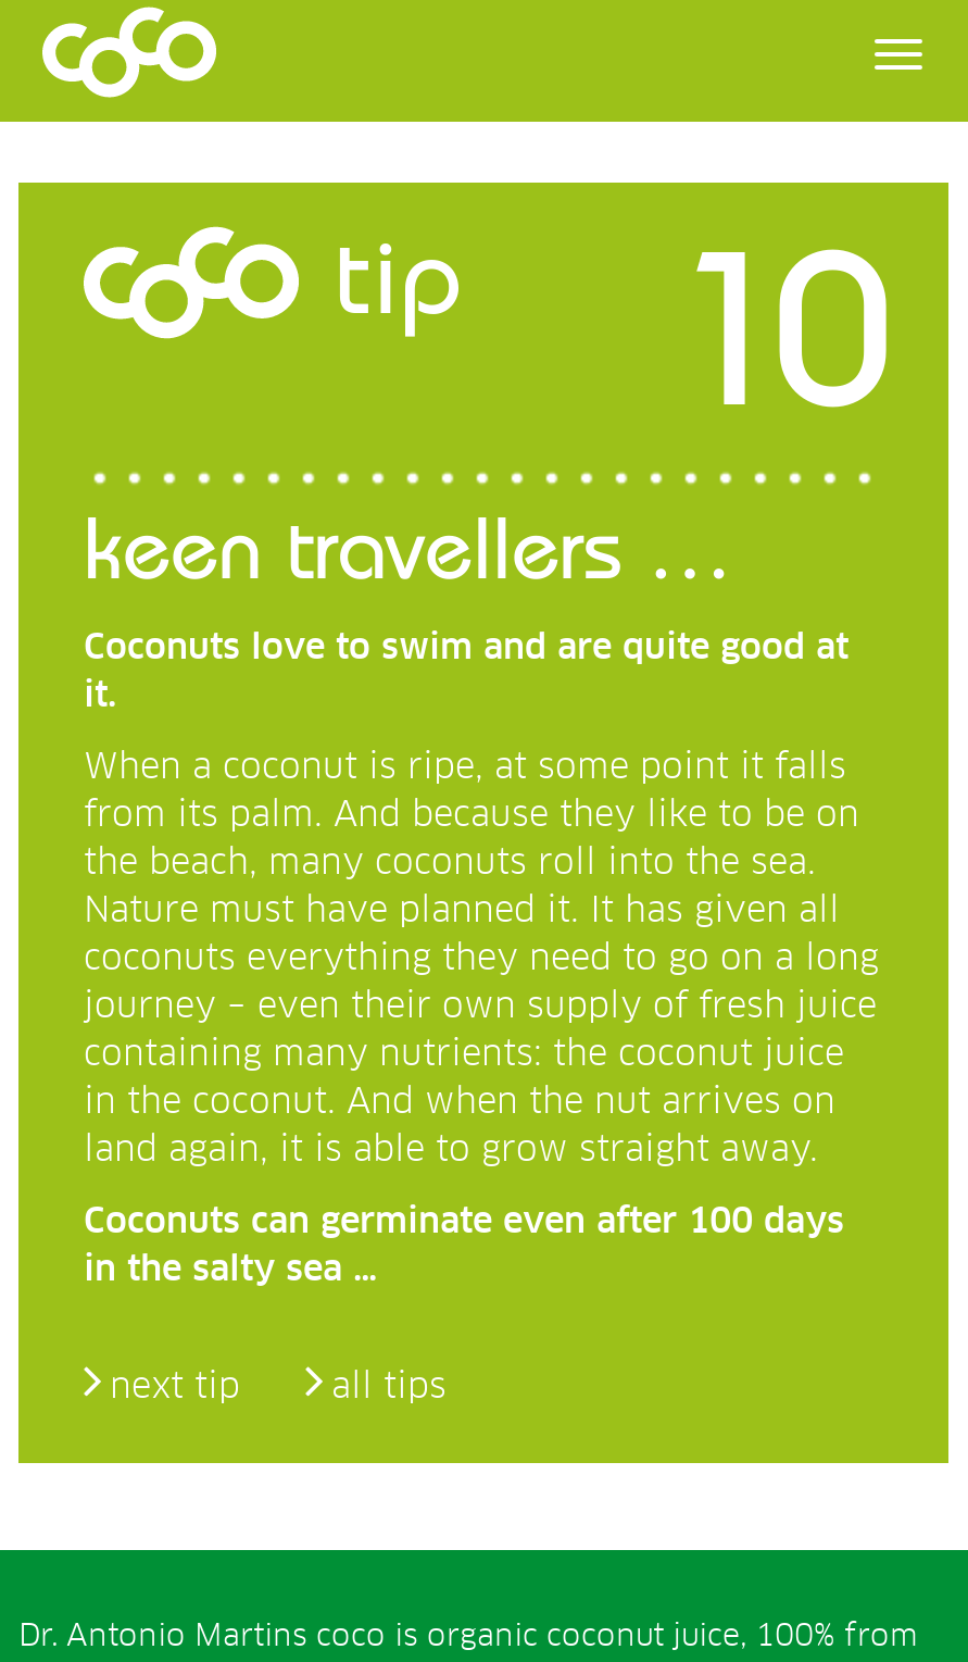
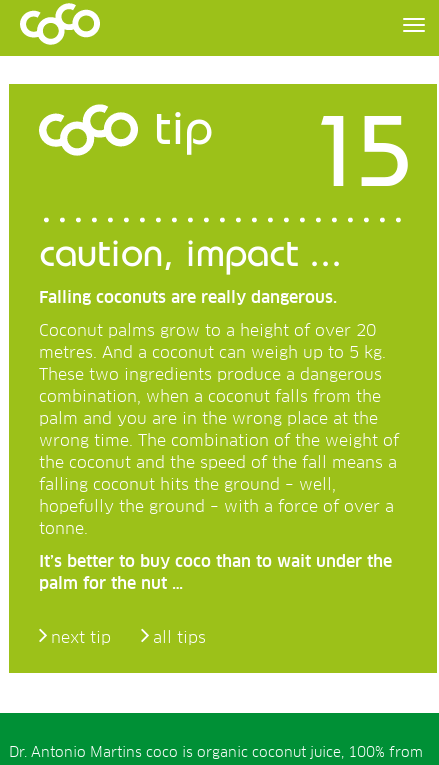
[84,200,872,713] 10 | keen travellers … | Coconuts love to swim and are quite good at | it. -> [39,92,402,306] 15 | caution, impact ... | Falling coconuts are really dangerous.
[84,750,879,1167] When a coconut is ripe, at some point it falls | from its palm. And because they like to be on | the beach, many coconuts roll into the sea. | Nature must have planned it. It has given all | coconuts everything they need to go on a long | journey – even their own supply of fresh juice | containing many nutrients: the coconut juice | in the coconut. And when the nut arrives on | land again, it is able to grow straight away. -> [39,323,399,537] Coconut palms grow to a height of over 20 | metres. And a coconut can weigh up to 5 kg. | These two ingredients produce a dangerous | combination, when a coconut falls from the | palm and you are in the wrong place at the | wrong time. The combination of the weight of | the coconut and the speed of the fall means a | falling coconut hits the ground – well, | hopefully the ground – with a force of over a | tonne.
[84,1204,844,1287] Coconuts can germinate even after 100 days | in the salty sea … -> [39,554,392,592] It’s better to buy coco than to wait under the | palm for the nut …

